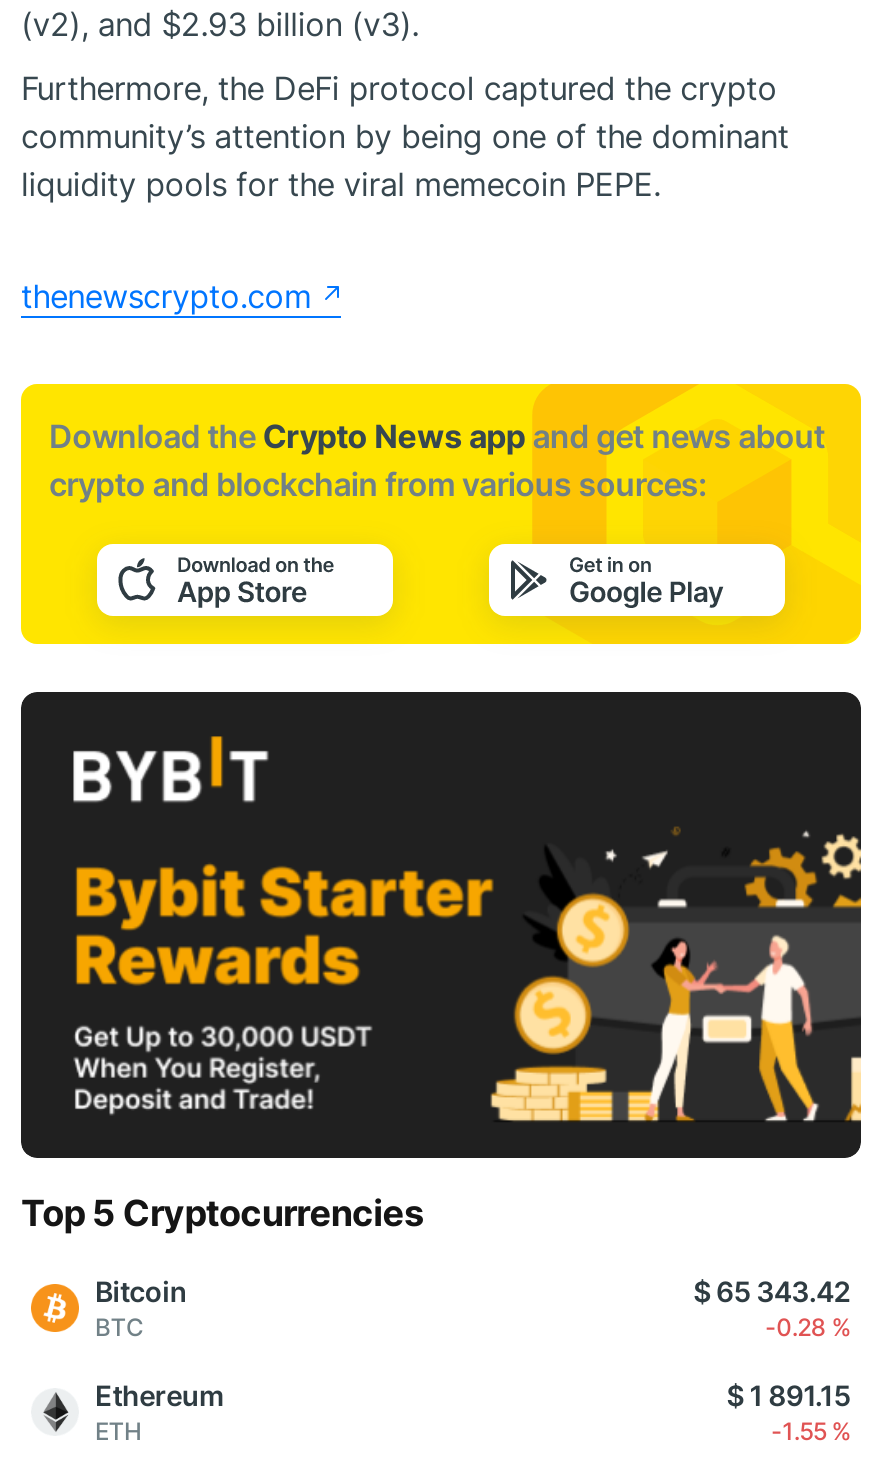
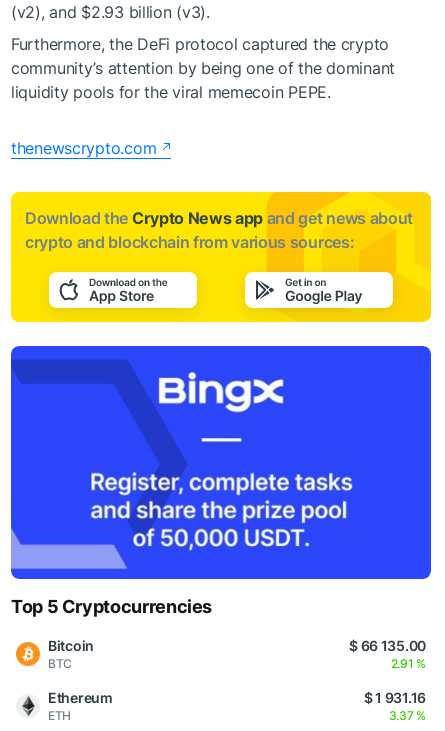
[19,690,863,1160] [image] -> [10,345,432,580] [image]
[693,1273,851,1307] $ 65 343.42 -> [349,637,426,654] $ 66 135.00
[765,1311,851,1341] -0.28 % -> [391,656,426,671] 2.91 %
[727,1377,851,1411] $ 1 891.15 -> [364,689,426,706] $ 1 931.16
[771,1415,851,1445] -1.55 % -> [389,708,426,723] 3.37 %

